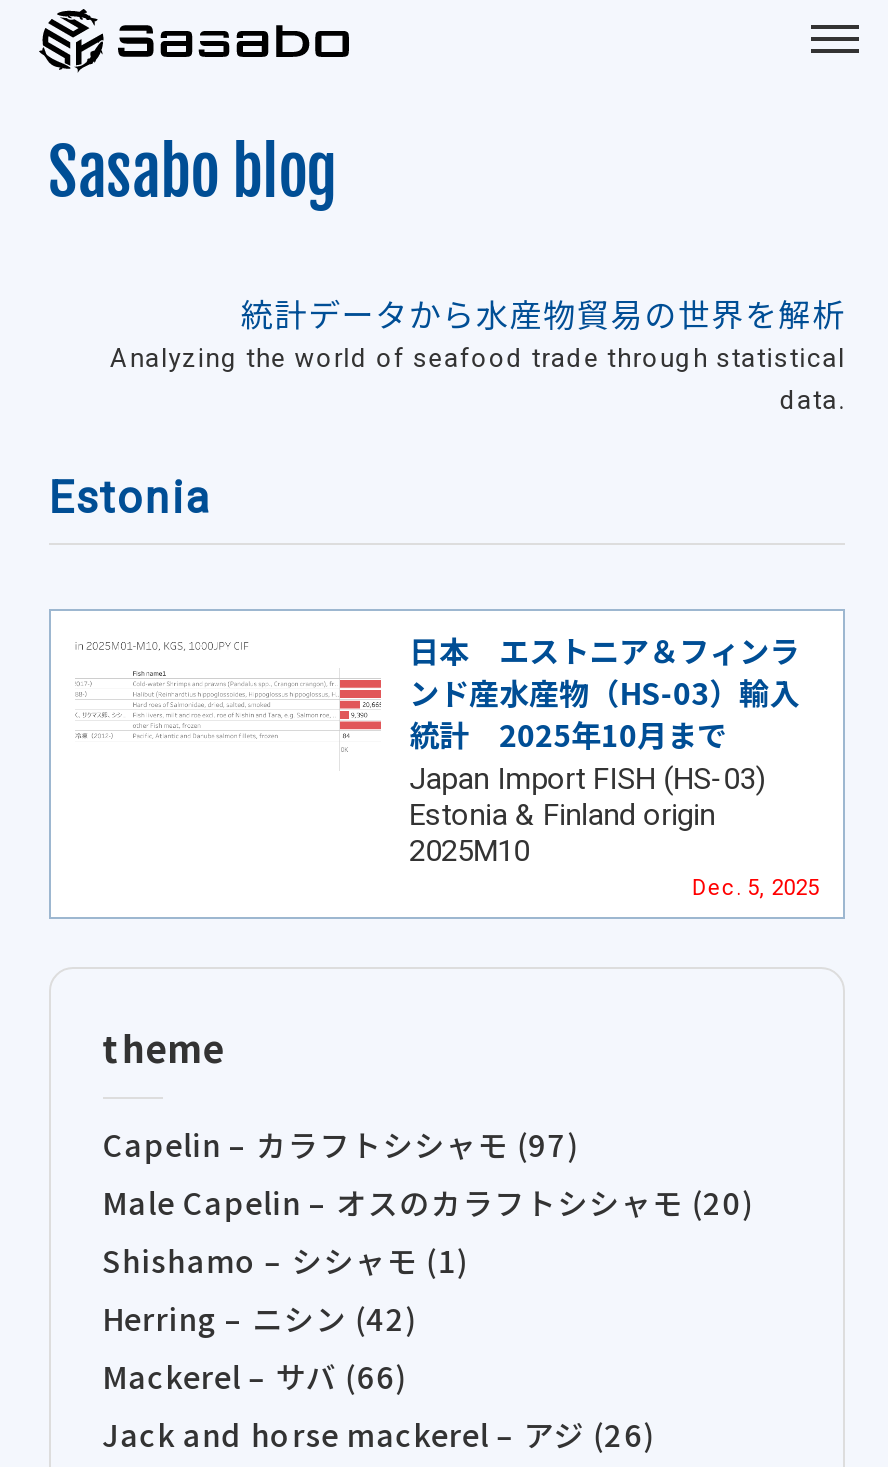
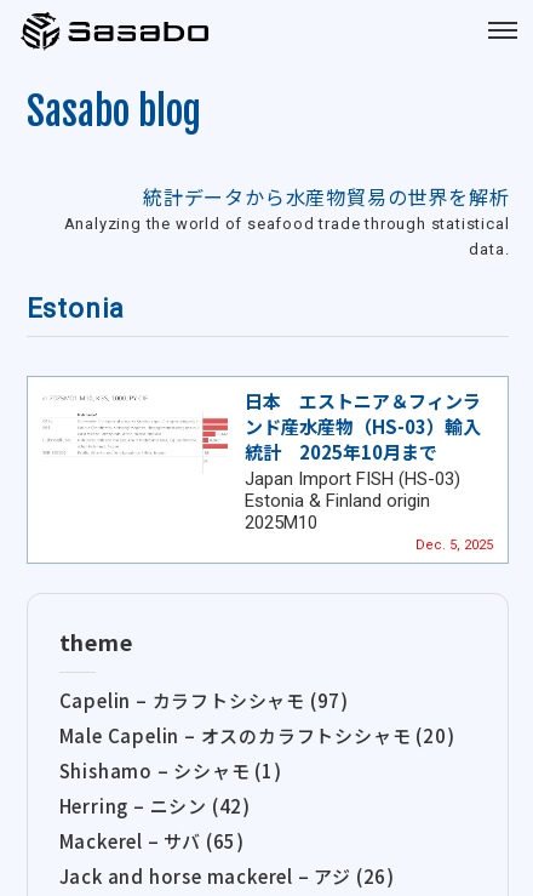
[102,1355,409,1397] Mackerel – サバ (66) -> [59,828,245,854] Mackerel – サバ (65)

